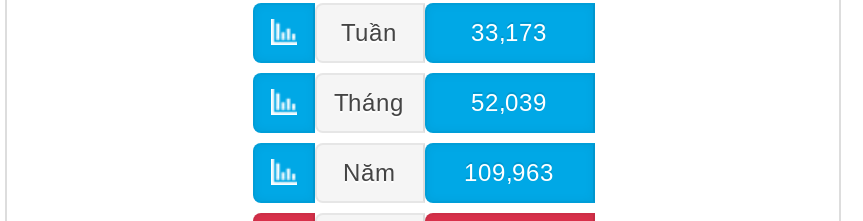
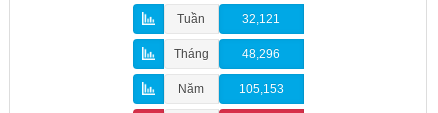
[471,20,547,48] 33,173 -> [242,12,280,26] 32,121
[471,90,547,118] 52,039 -> [242,47,280,61] 48,296
[464,160,554,188] 109,963 -> [238,82,283,96] 105,153

